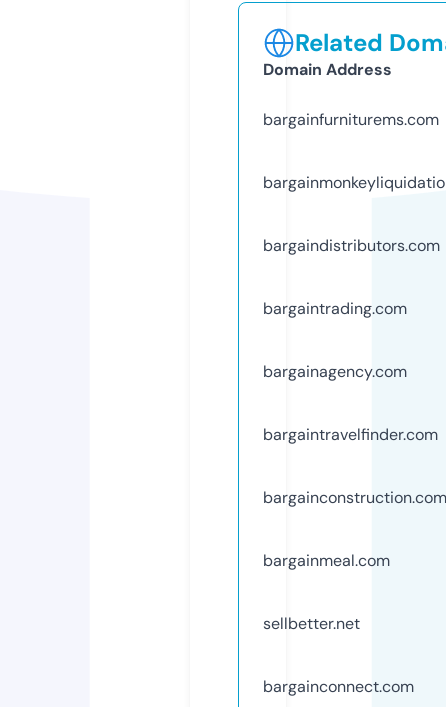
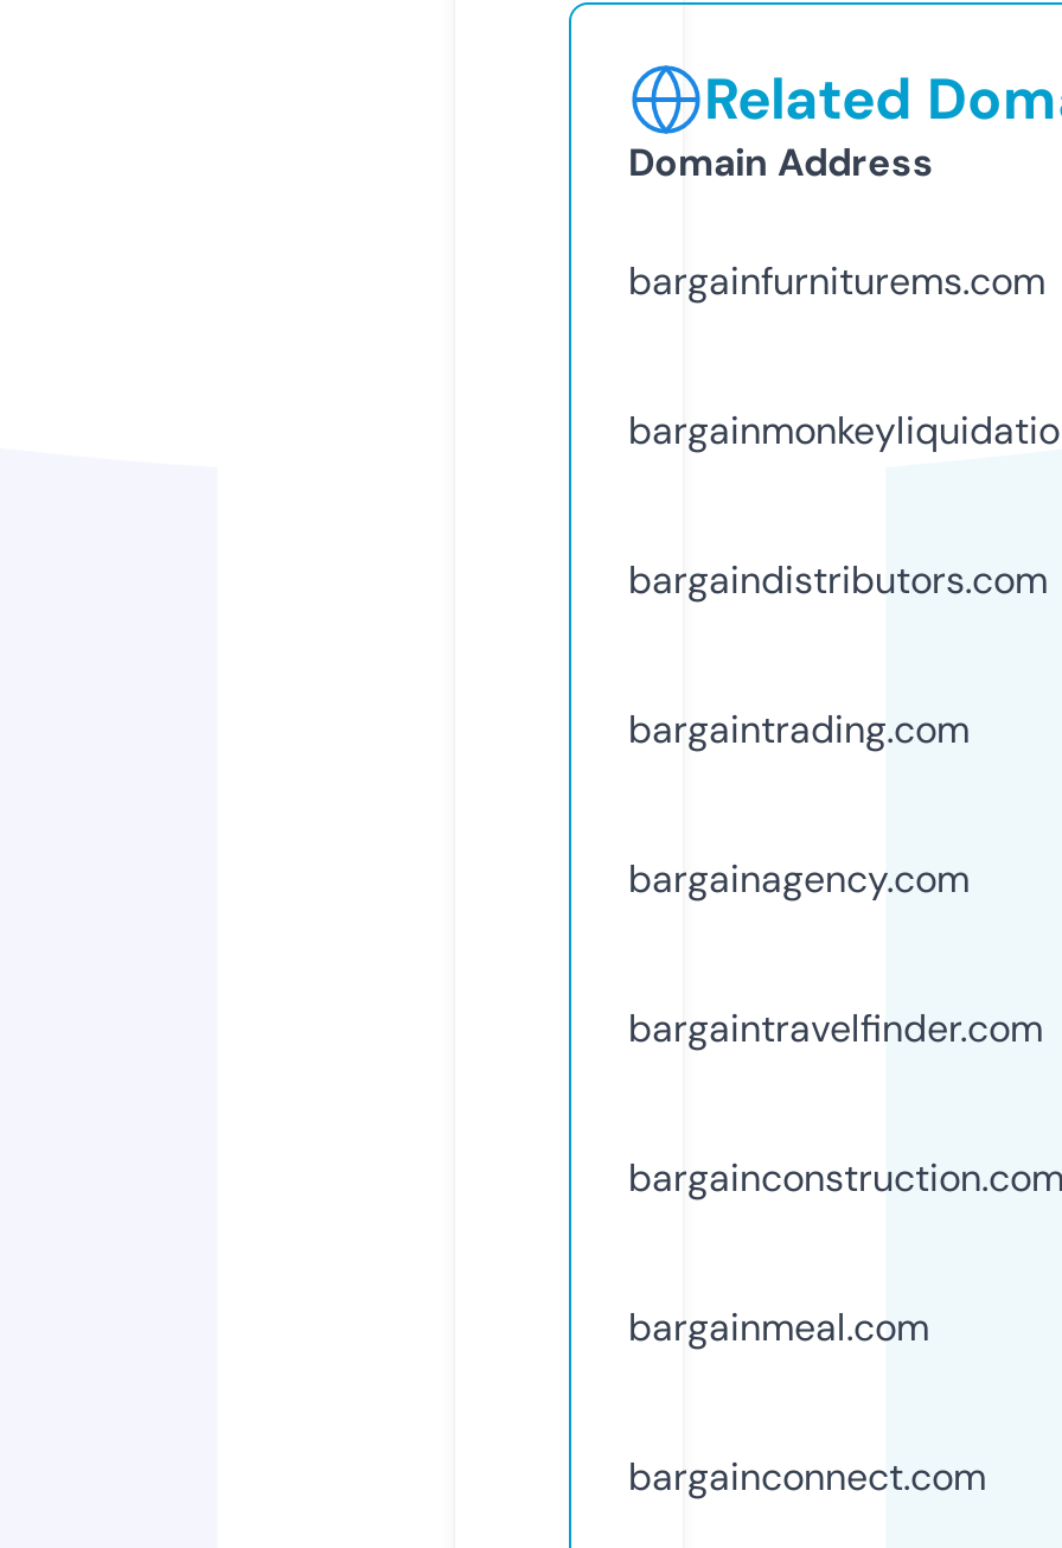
[263,613,360,634] sellbetter.net -> none

